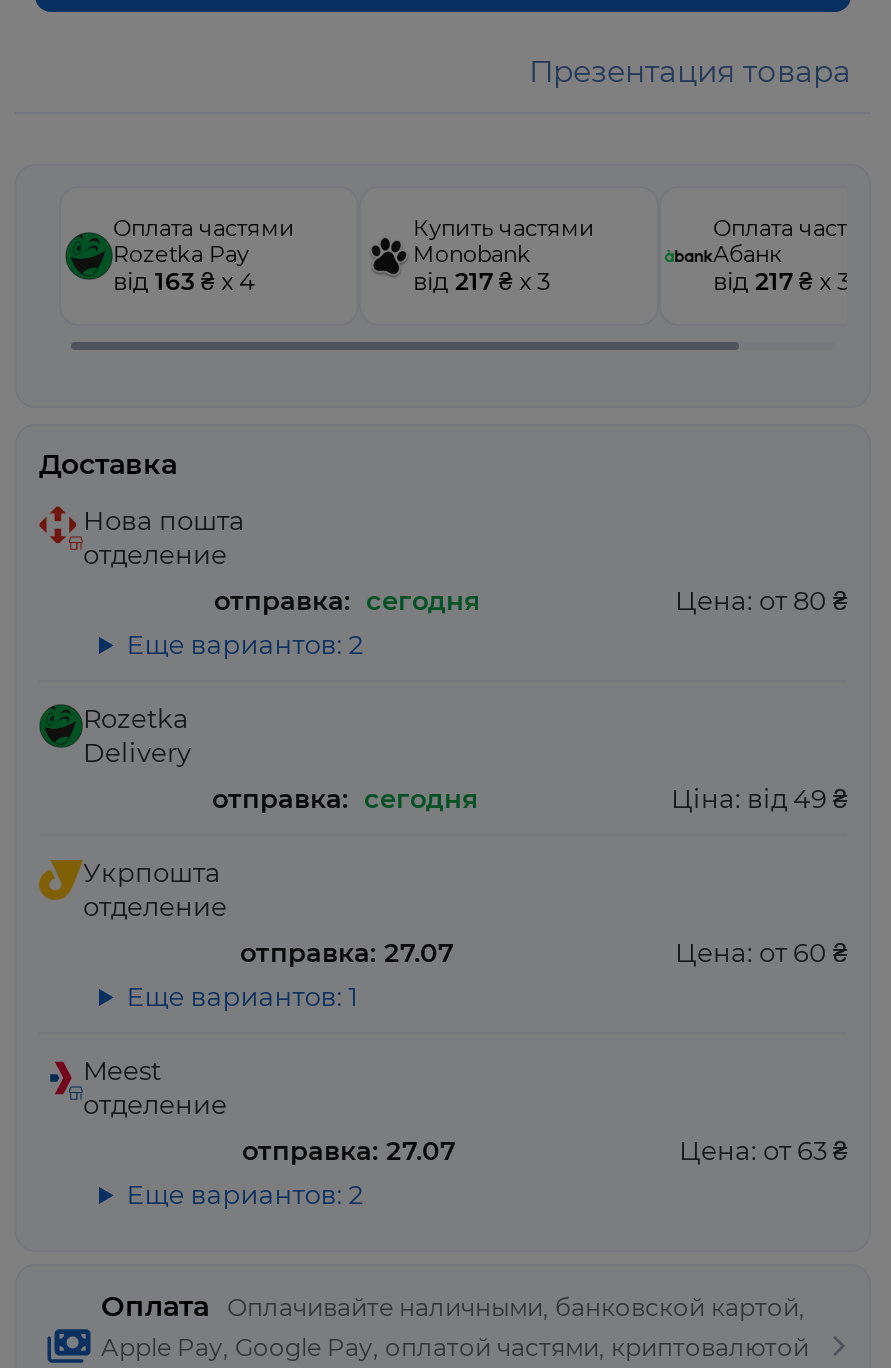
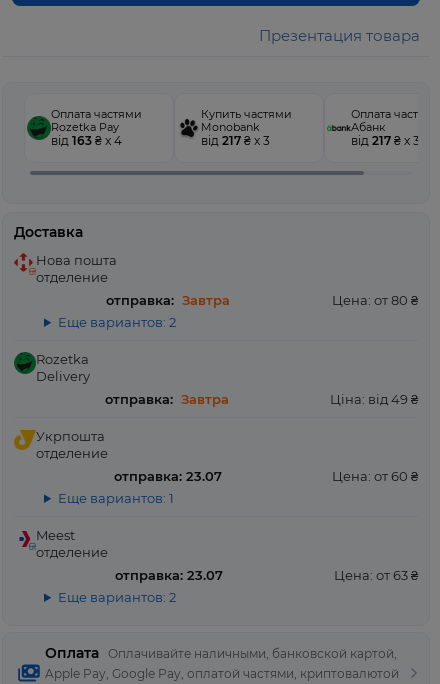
[214,584,480,616] отправка: сегодня -> [106,292,230,308] отправка: Завтра
[212,782,478,814] отправка: сегодня -> [105,391,229,407] отправка: Завтра
[240,936,454,968] отправка: 27.07 -> [114,468,222,484] отправка: 23.07
[242,1134,456,1166] отправка: 27.07 -> [115,567,223,583] отправка: 23.07

